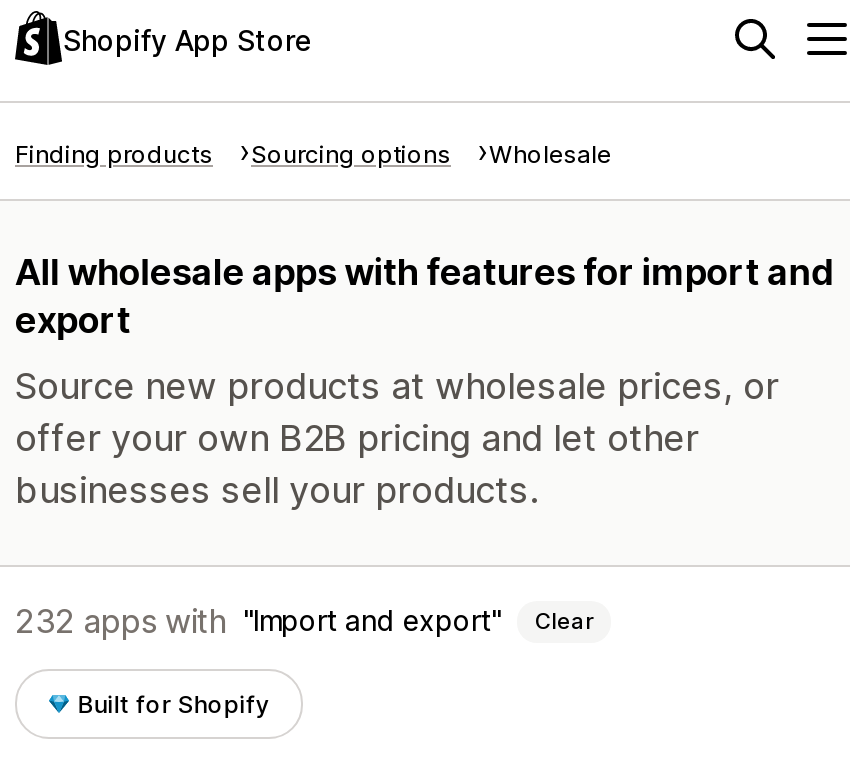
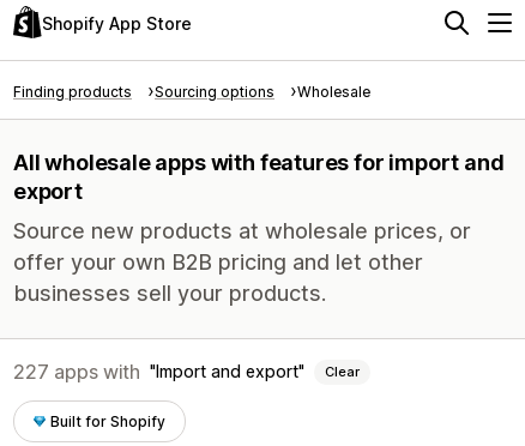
[15,601,593,641] 232 apps with Import and export Clear -> [13,360,360,384] 227 apps with Import and export Clear

